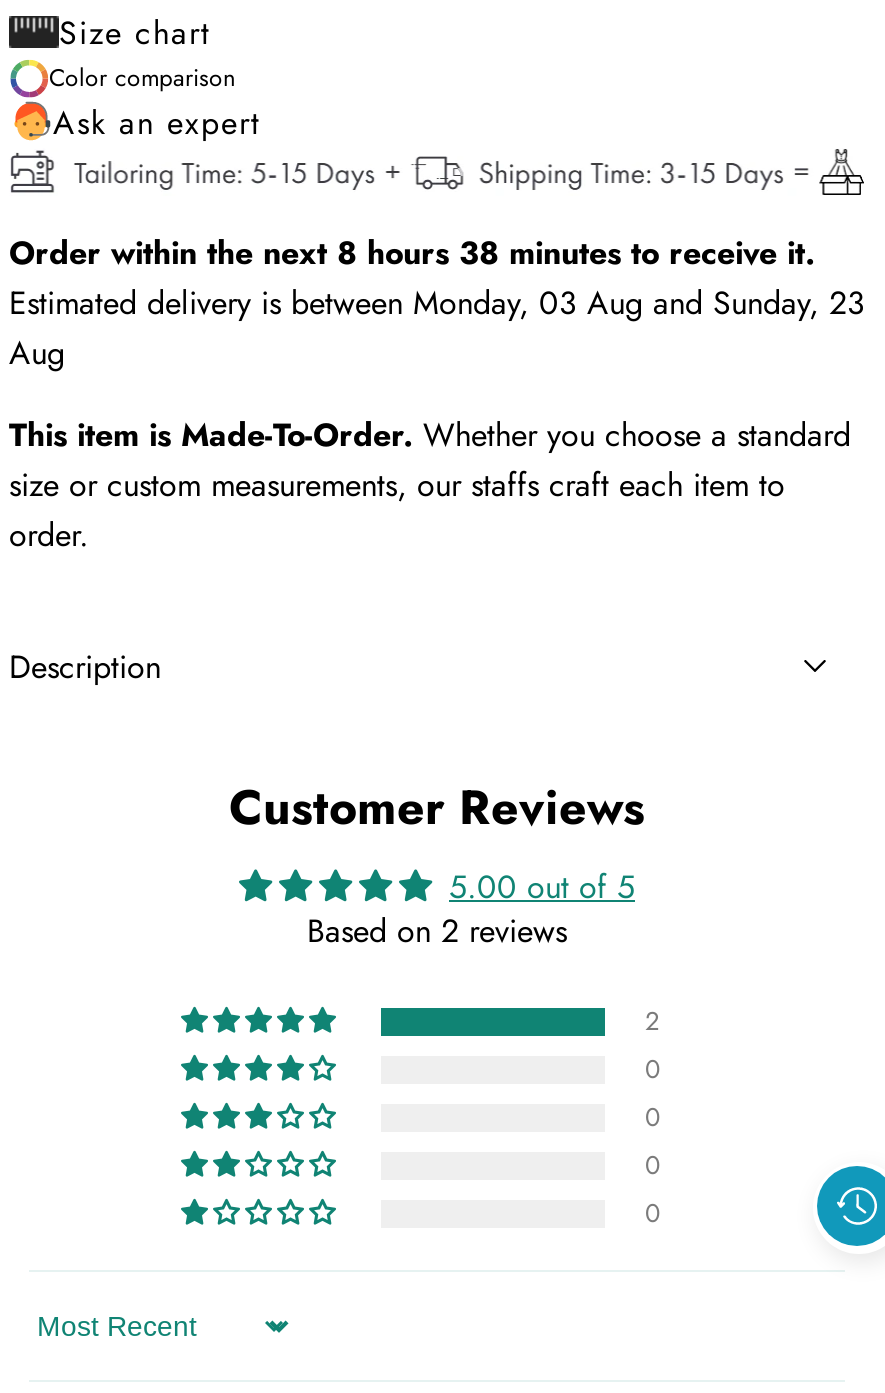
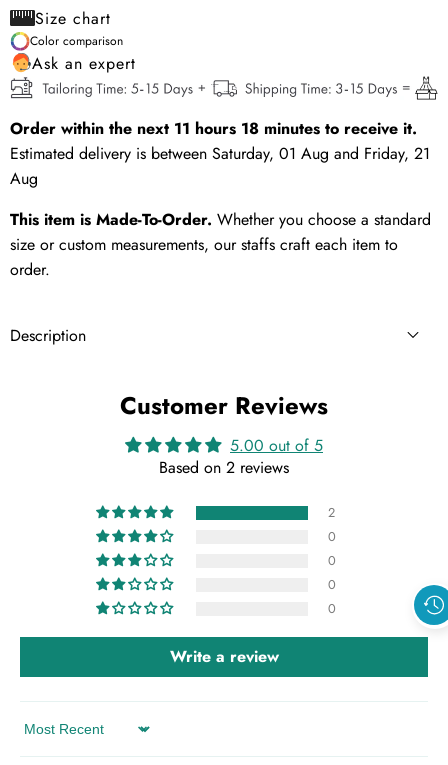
[9,230,815,276] Order within the next 8 hours 38 minutes to receive it. -> [10,117,417,140] Order within the next 11 hours 18 minutes to receive it.
[9,280,865,326] Estimated delivery is between Monday, 03 Aug and Sunday, 23 -> [10,142,430,165] Estimated delivery is between Saturday, 01 Aug and Friday, 21
none -> [169,645,278,668] Write a review

